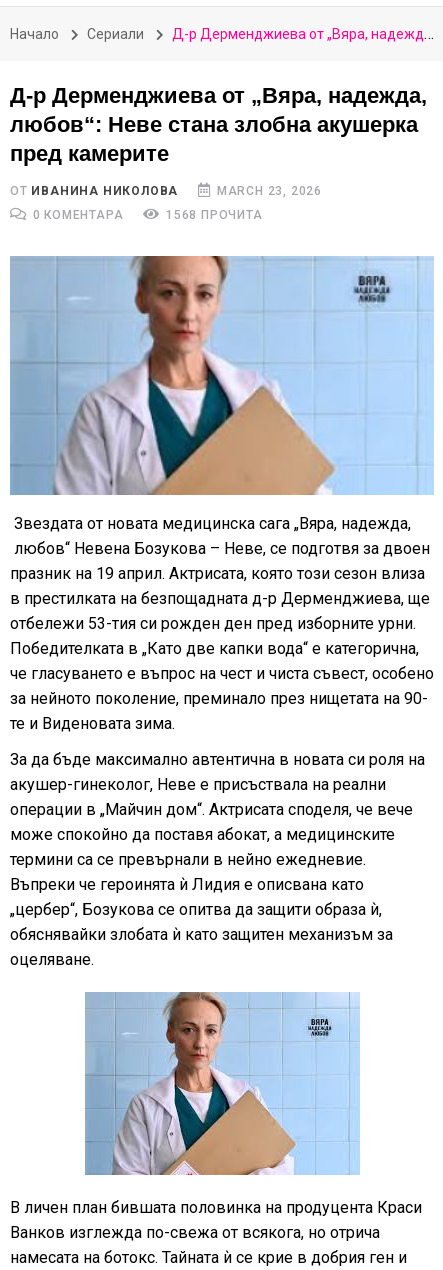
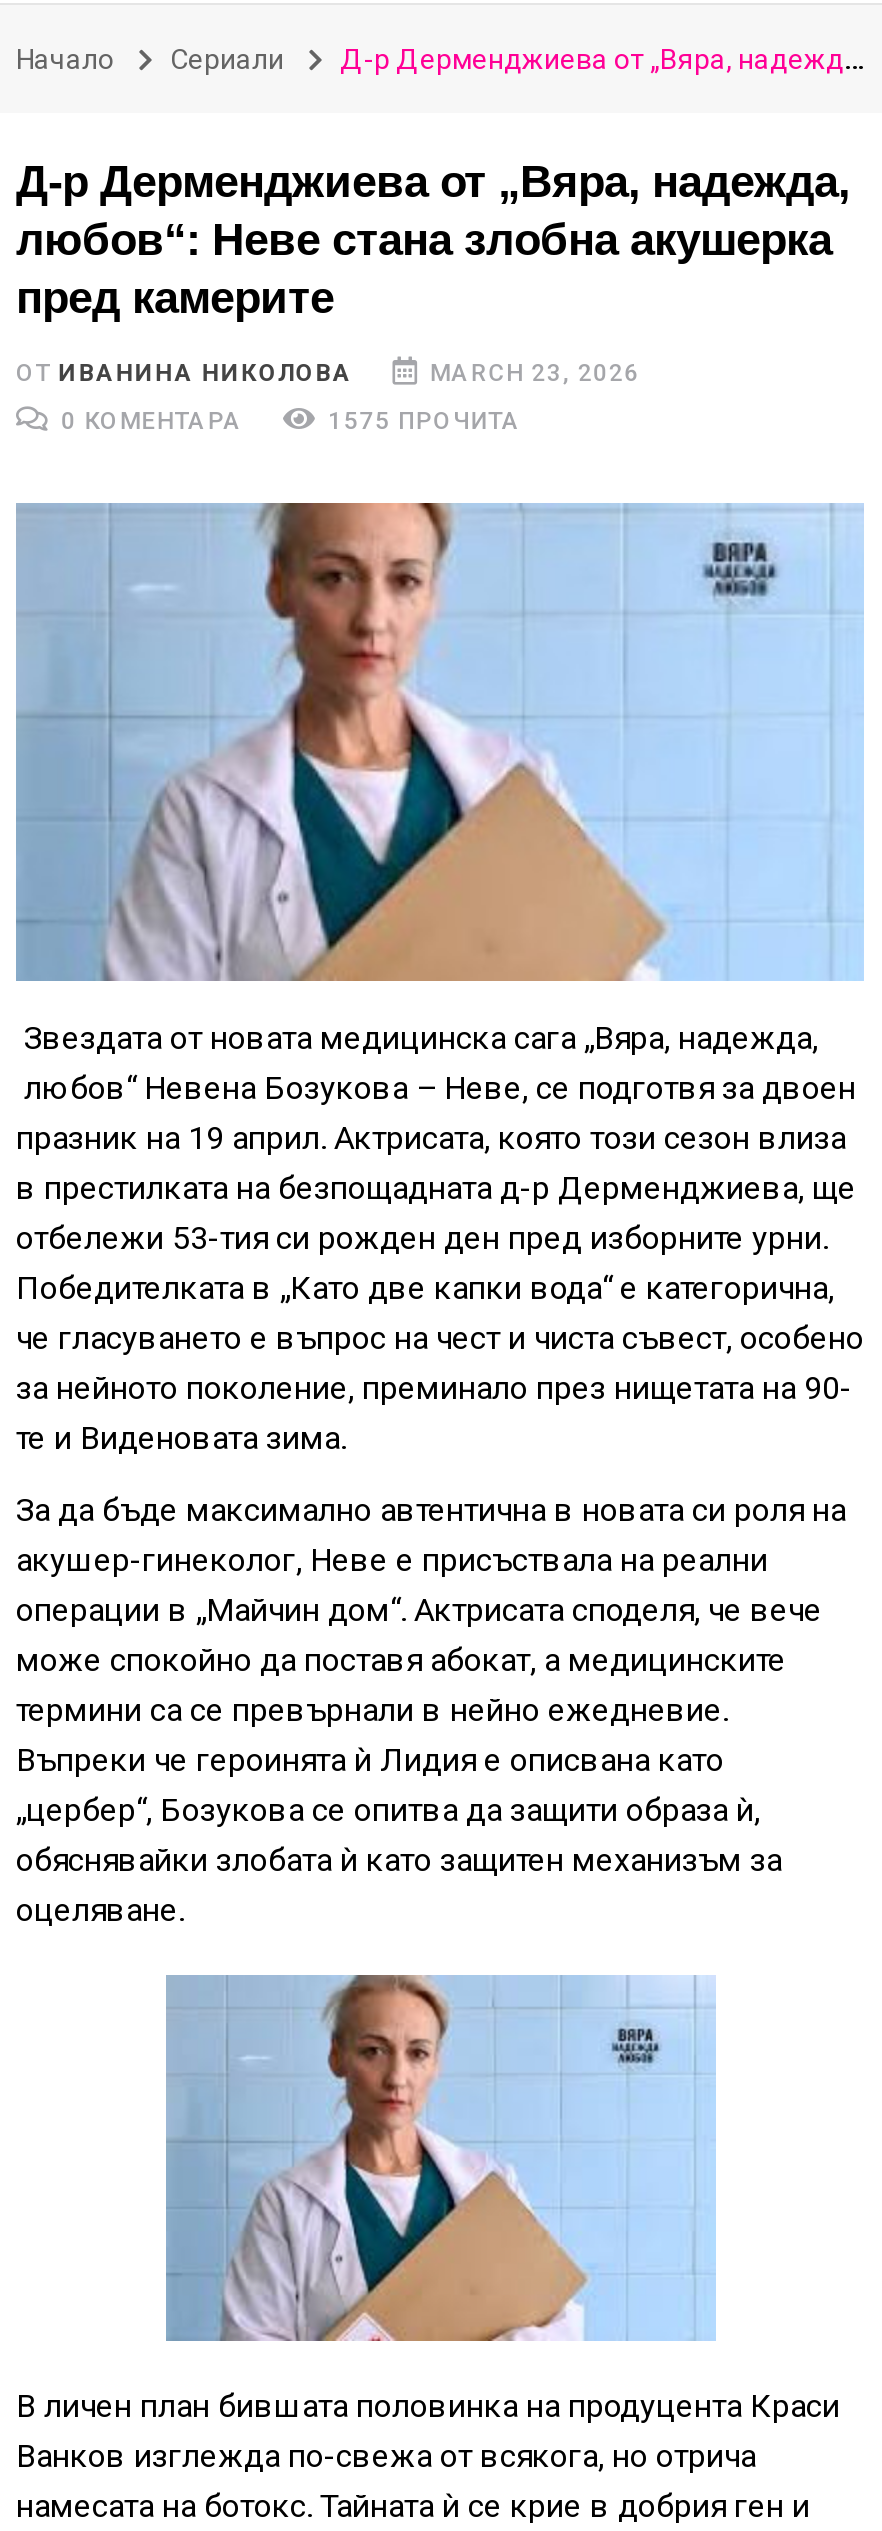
[162,208,263,222] 1568 ПРОЧИТА -> [320,407,521,435] 1575 ПРОЧИТА

